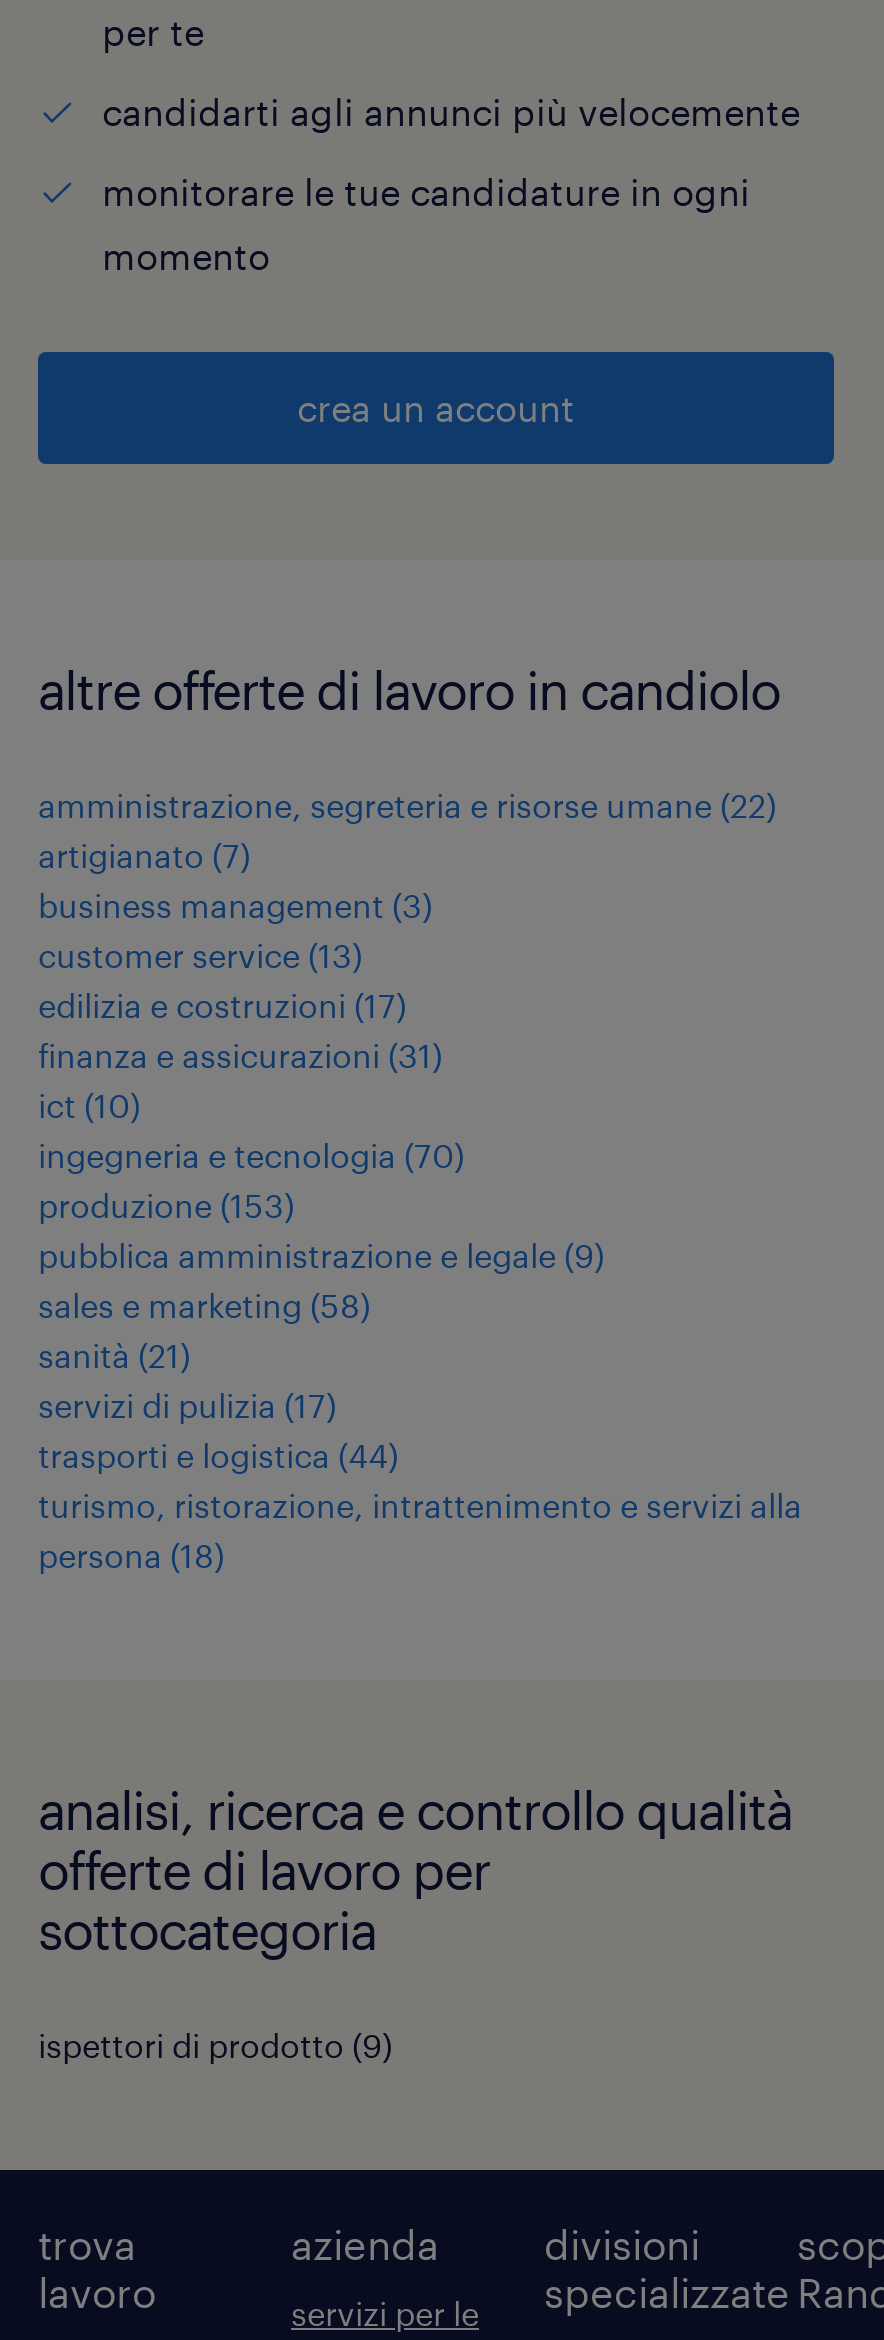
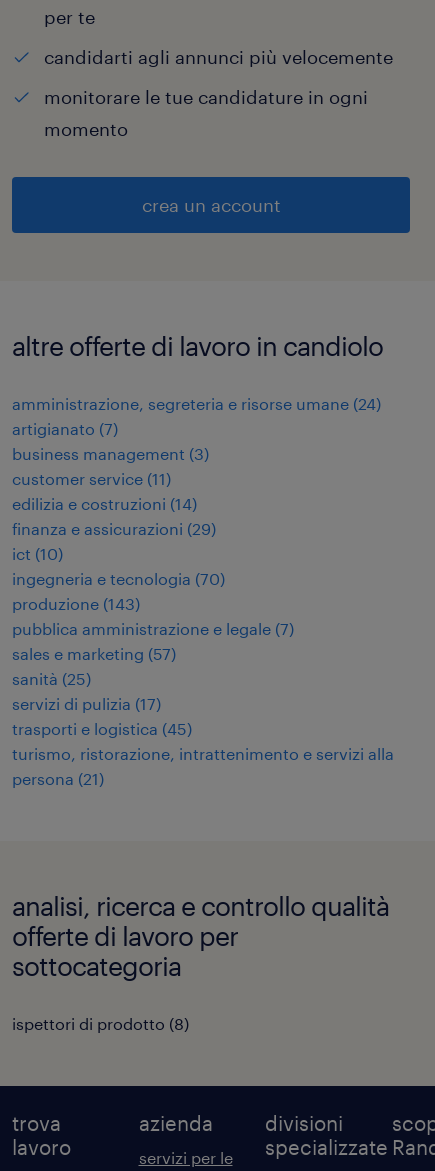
[38,787,776,825] amministrazione, segreteria e risorse umane (22) -> [12,394,381,413] amministrazione, segreteria e risorse umane (24)
[38,937,362,975] customer service (13) -> [12,469,171,488] customer service (11)
[38,987,406,1025] edilizia e costruzioni (17) -> [12,494,197,513] edilizia e costruzioni (14)
[38,1037,442,1075] finanza e assicurazioni (31) -> [12,519,216,538] finanza e assicurazioni (29)
[38,1187,294,1225] produzione (153) -> [12,594,140,613] produzione (143)
[38,1237,604,1275] pubblica amministrazione e legale (9) -> [12,619,294,638] pubblica amministrazione e legale (7)
[38,1287,370,1325] sales e marketing (58) -> [12,644,176,663] sales e marketing (57)
[38,1337,190,1375] sanità (21) -> [12,669,91,688] sanità (25)
[38,1437,398,1475] trasporti e logistica (44) -> [12,719,192,738] trasporti e logistica (45)
[38,1537,224,1575] persona (18) -> [12,769,104,788] persona (21)
[38,2027,392,2065] ispettori di prodotto (9) -> [12,1014,189,1033] ispettori di prodotto (8)

